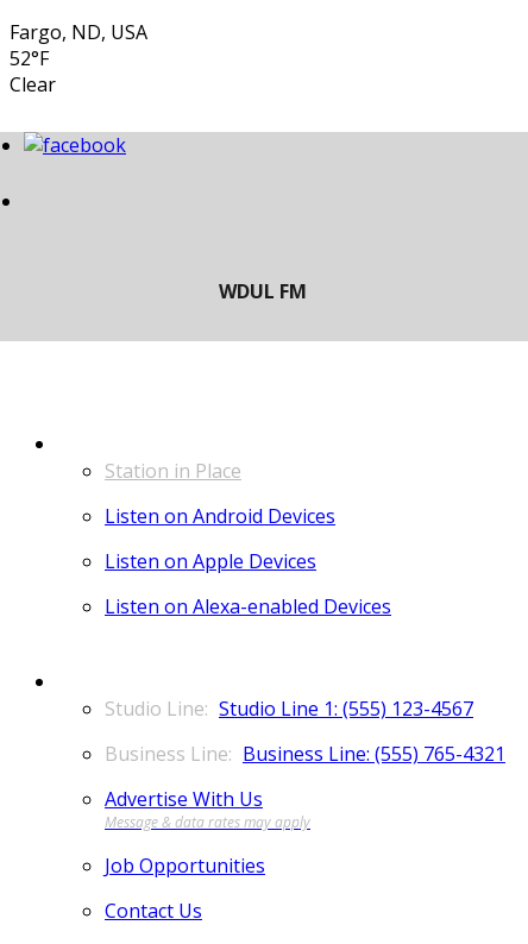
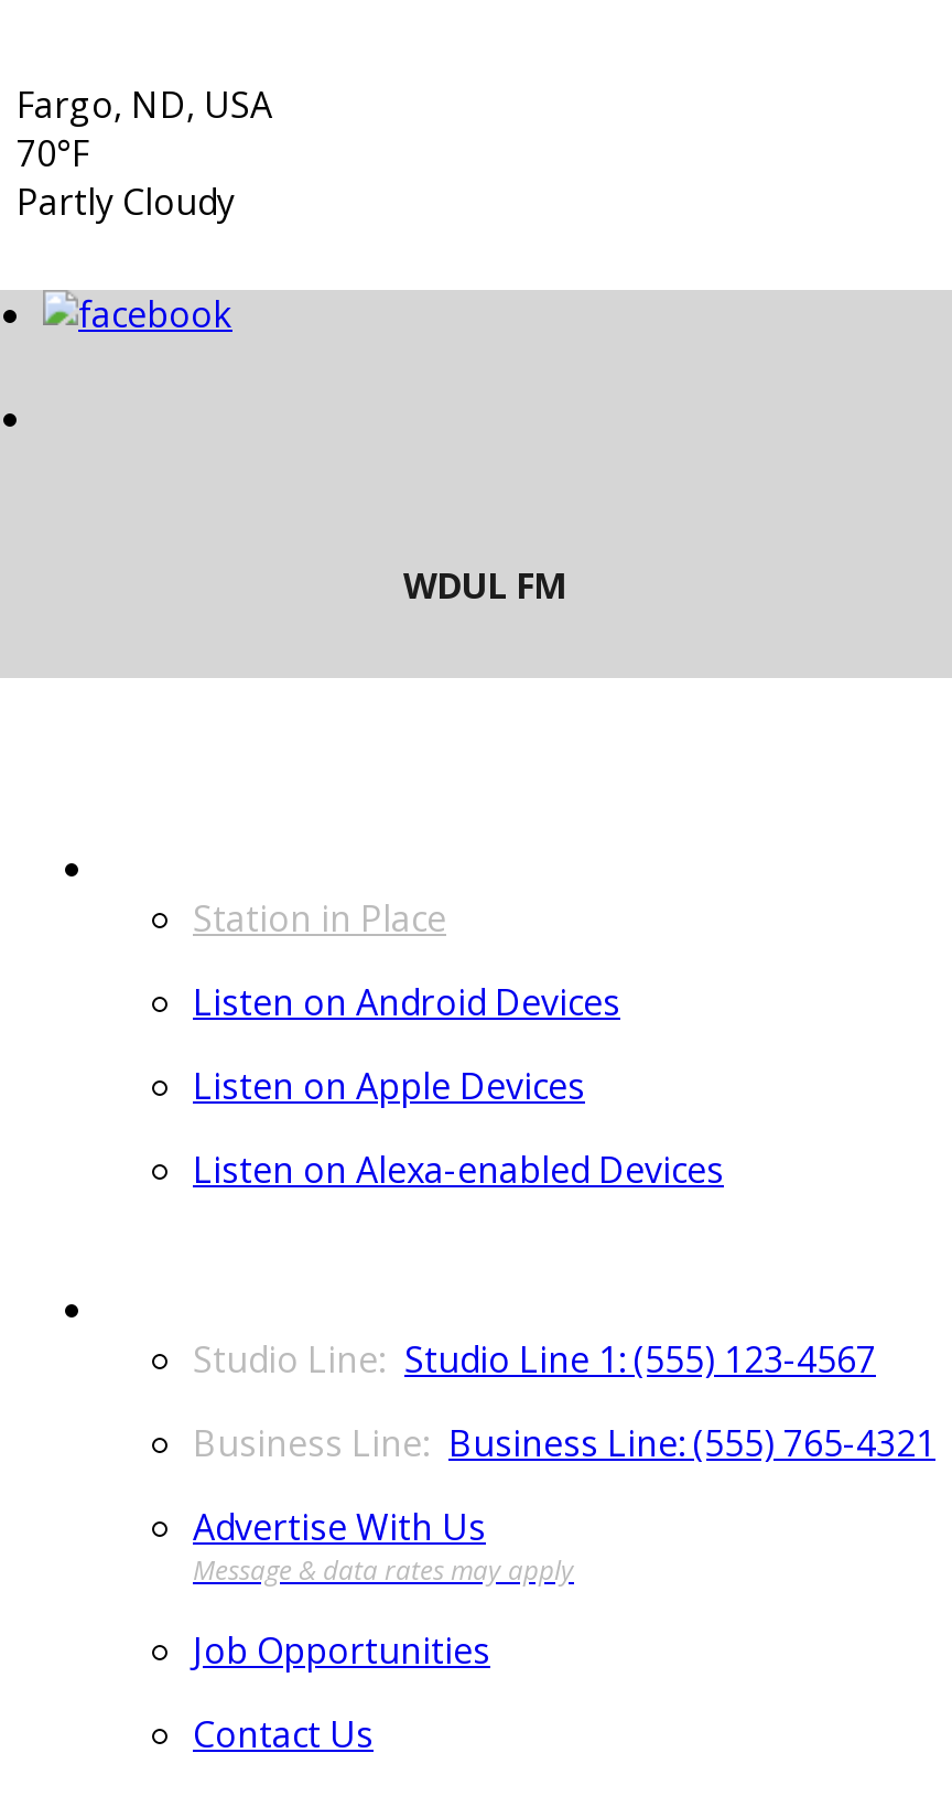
[10,46,56,98] 52°F | Clear -> [17,130,235,227] 70°F | Partly Cloudy

